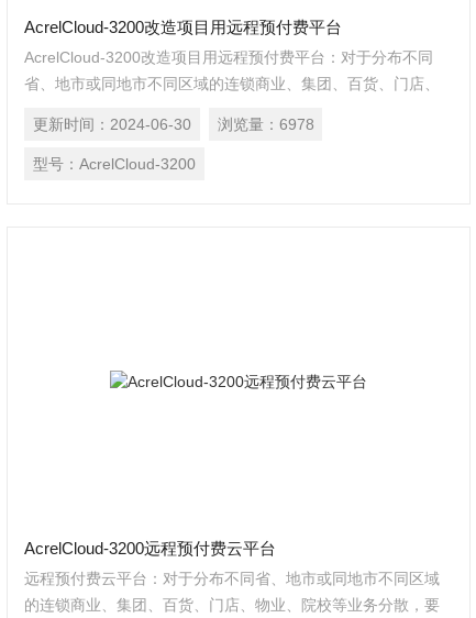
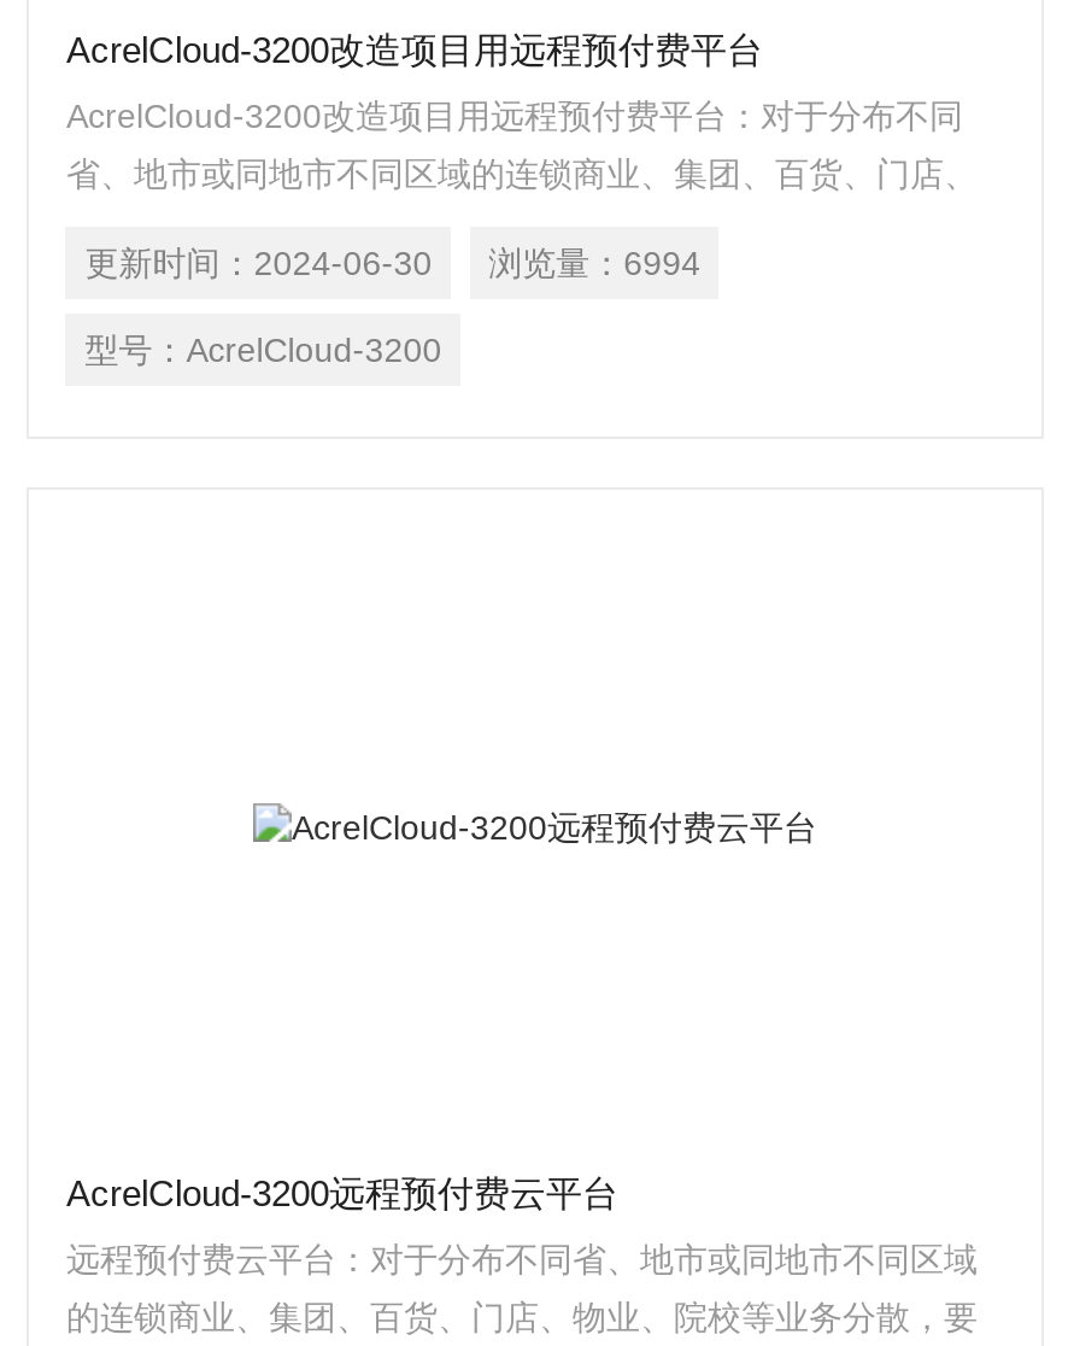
[33,116,314,133] 更新时间：2024-06-30 浏览量：6978 -> [85,244,701,283] 更新时间：2024-06-30 浏览量：6994

